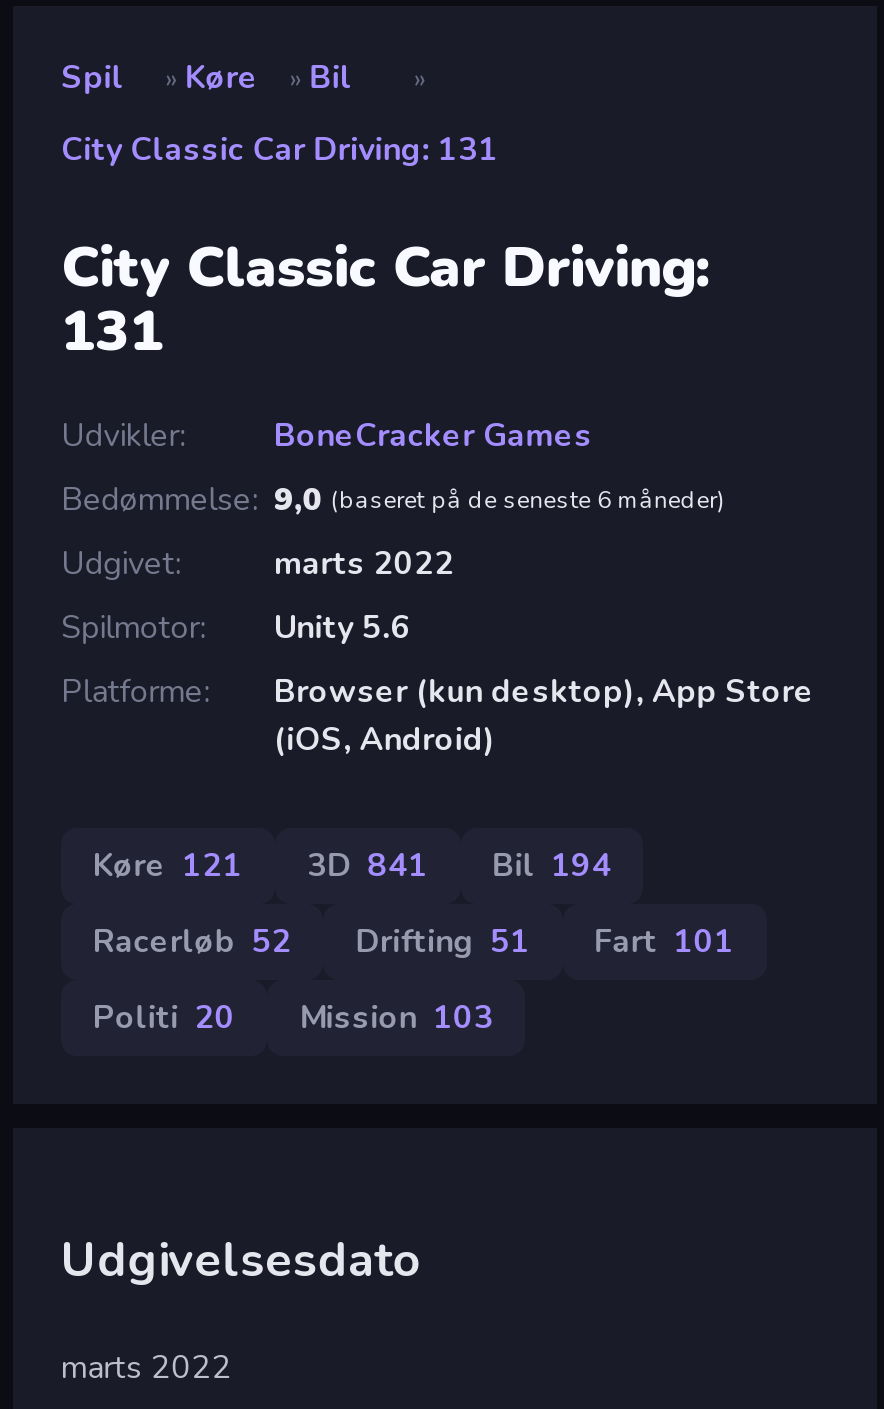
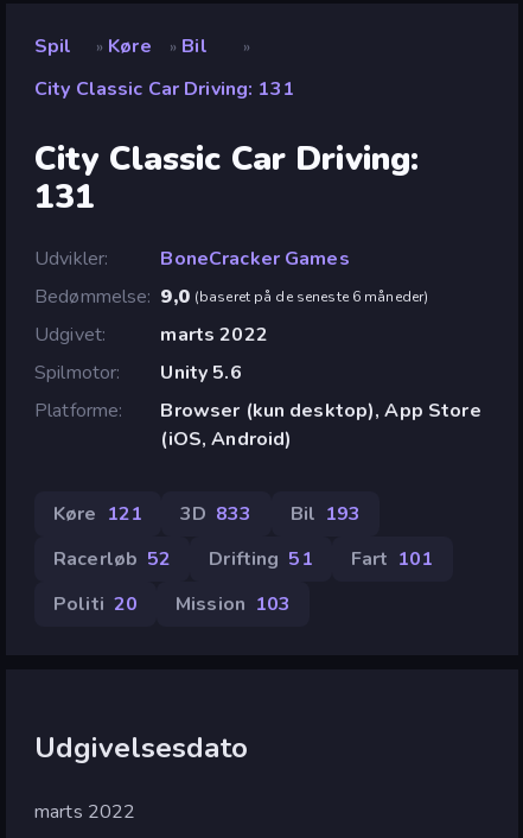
[307,844,428,888] 3D 841 -> [180,501,252,527] 3D 833
[492,844,612,888] Bil 194 -> [290,501,361,527] Bil 193

